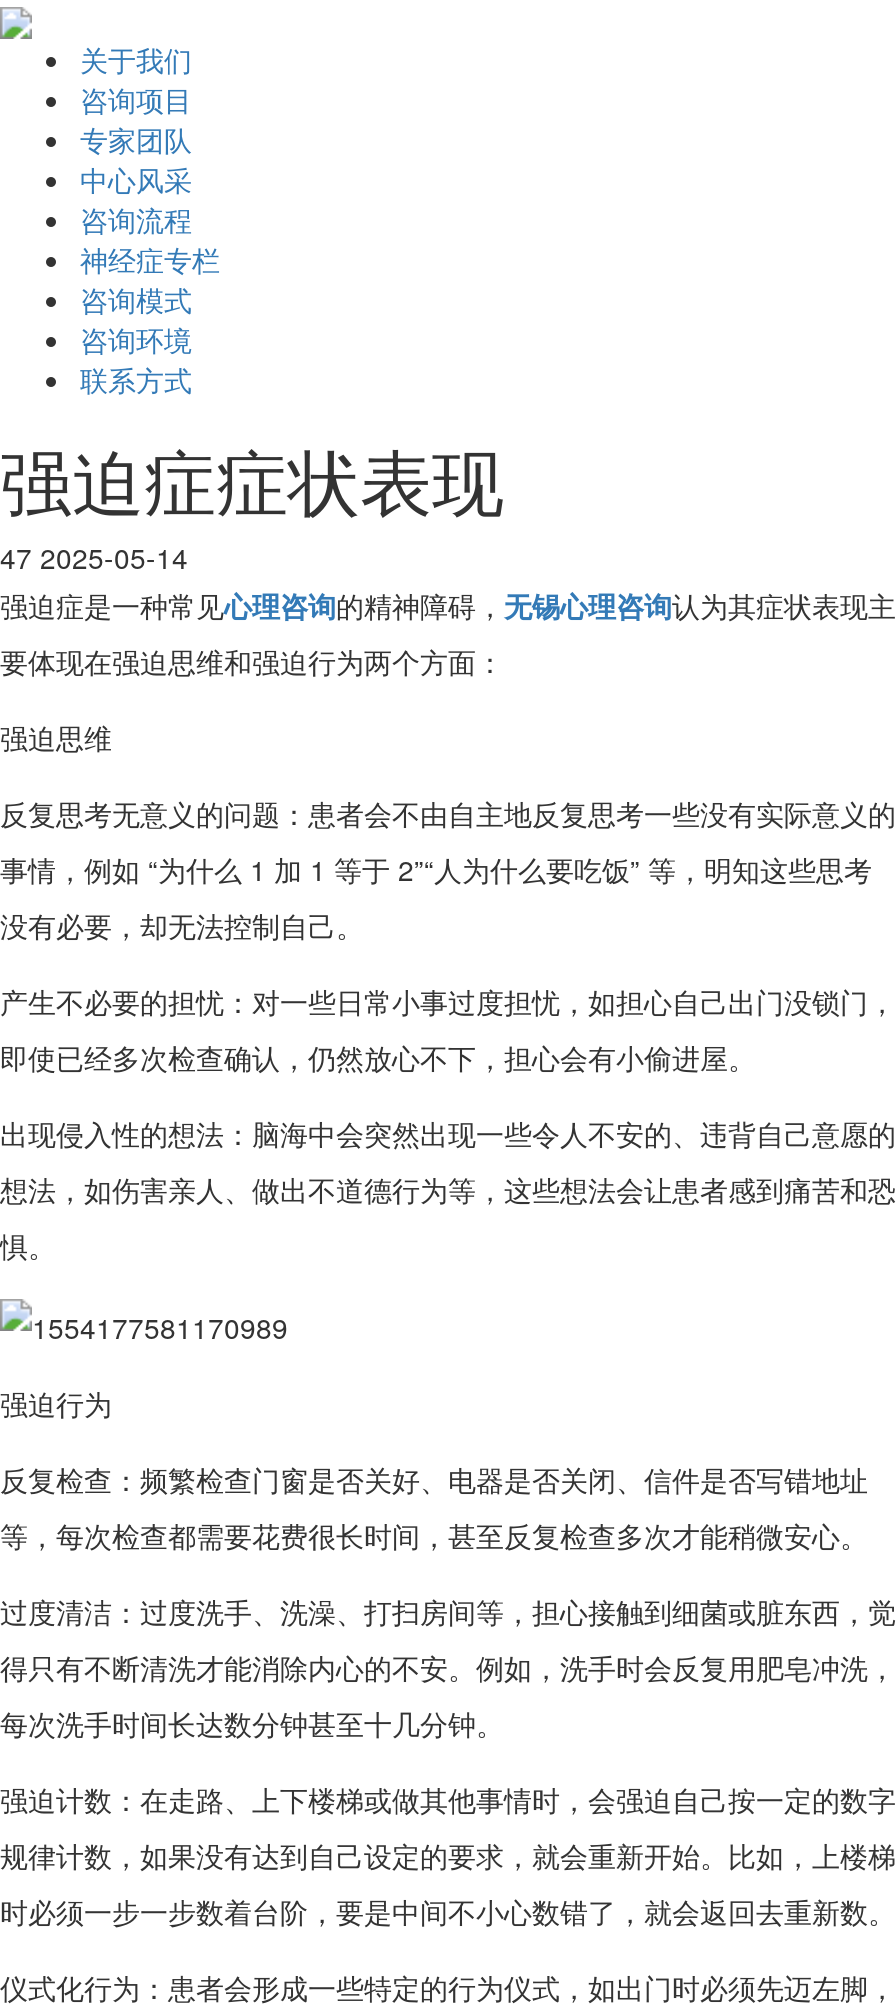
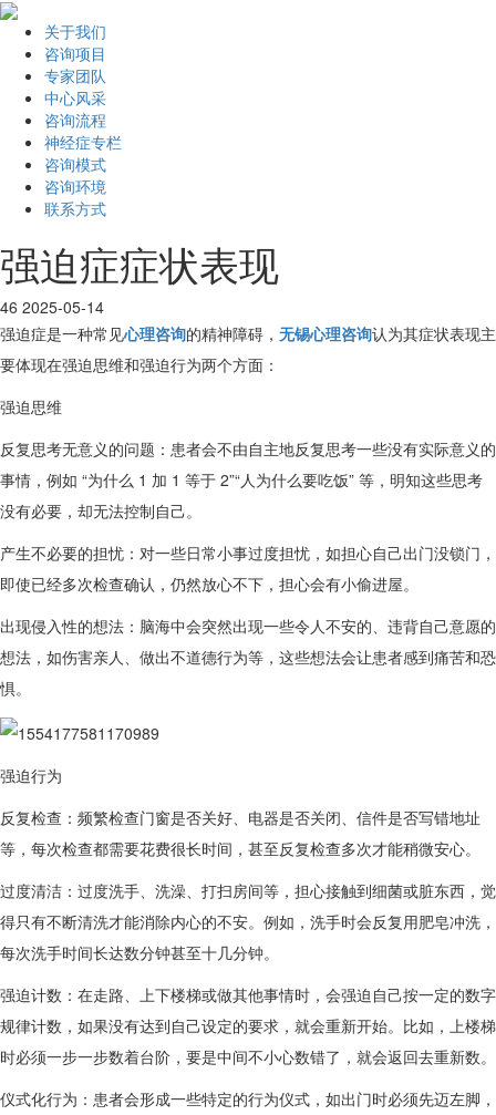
[0,538,188,578] 47 2025-05-14 -> [0,296,104,318] 46 2025-05-14

